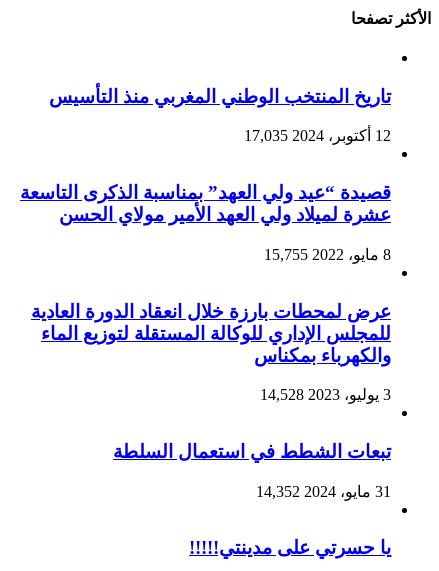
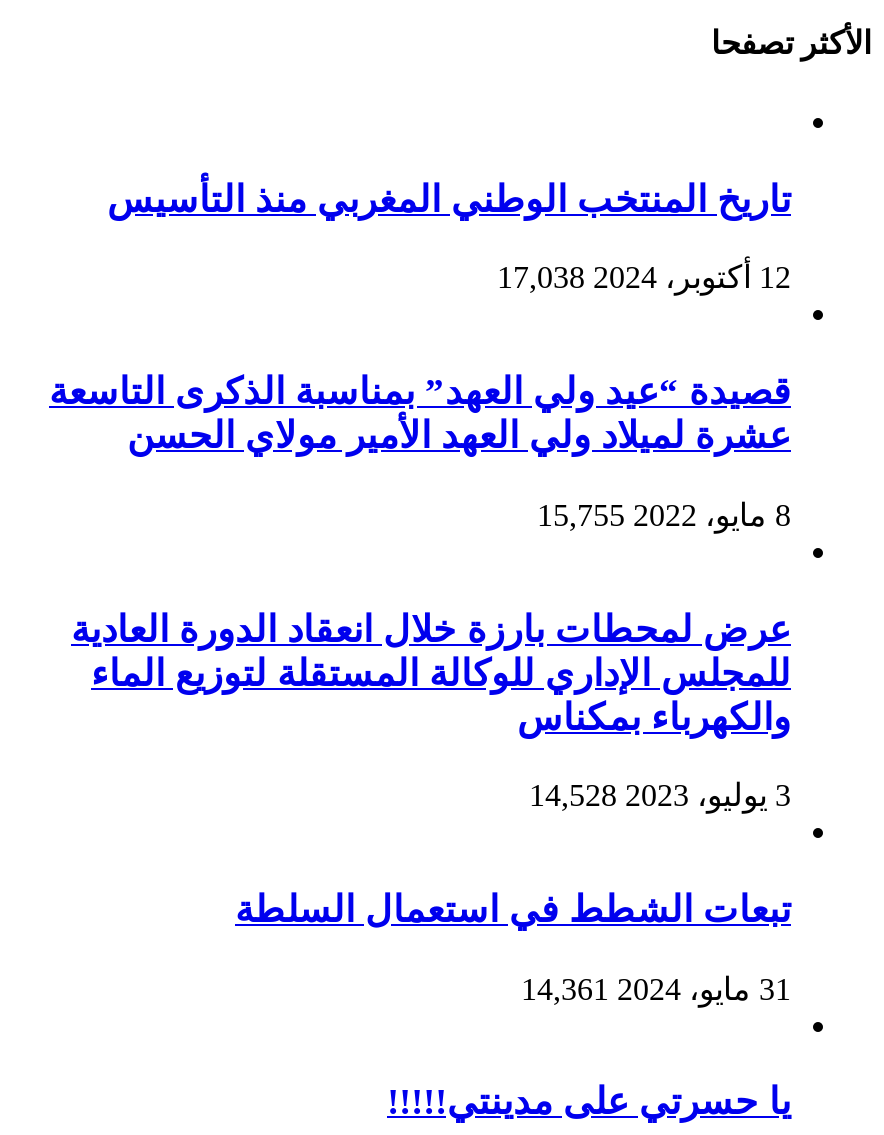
[244,127,288,144] 17,035 -> [497,261,585,295] 17,038
[256,483,300,500] 14,352 -> [521,971,609,1005] 14,361

